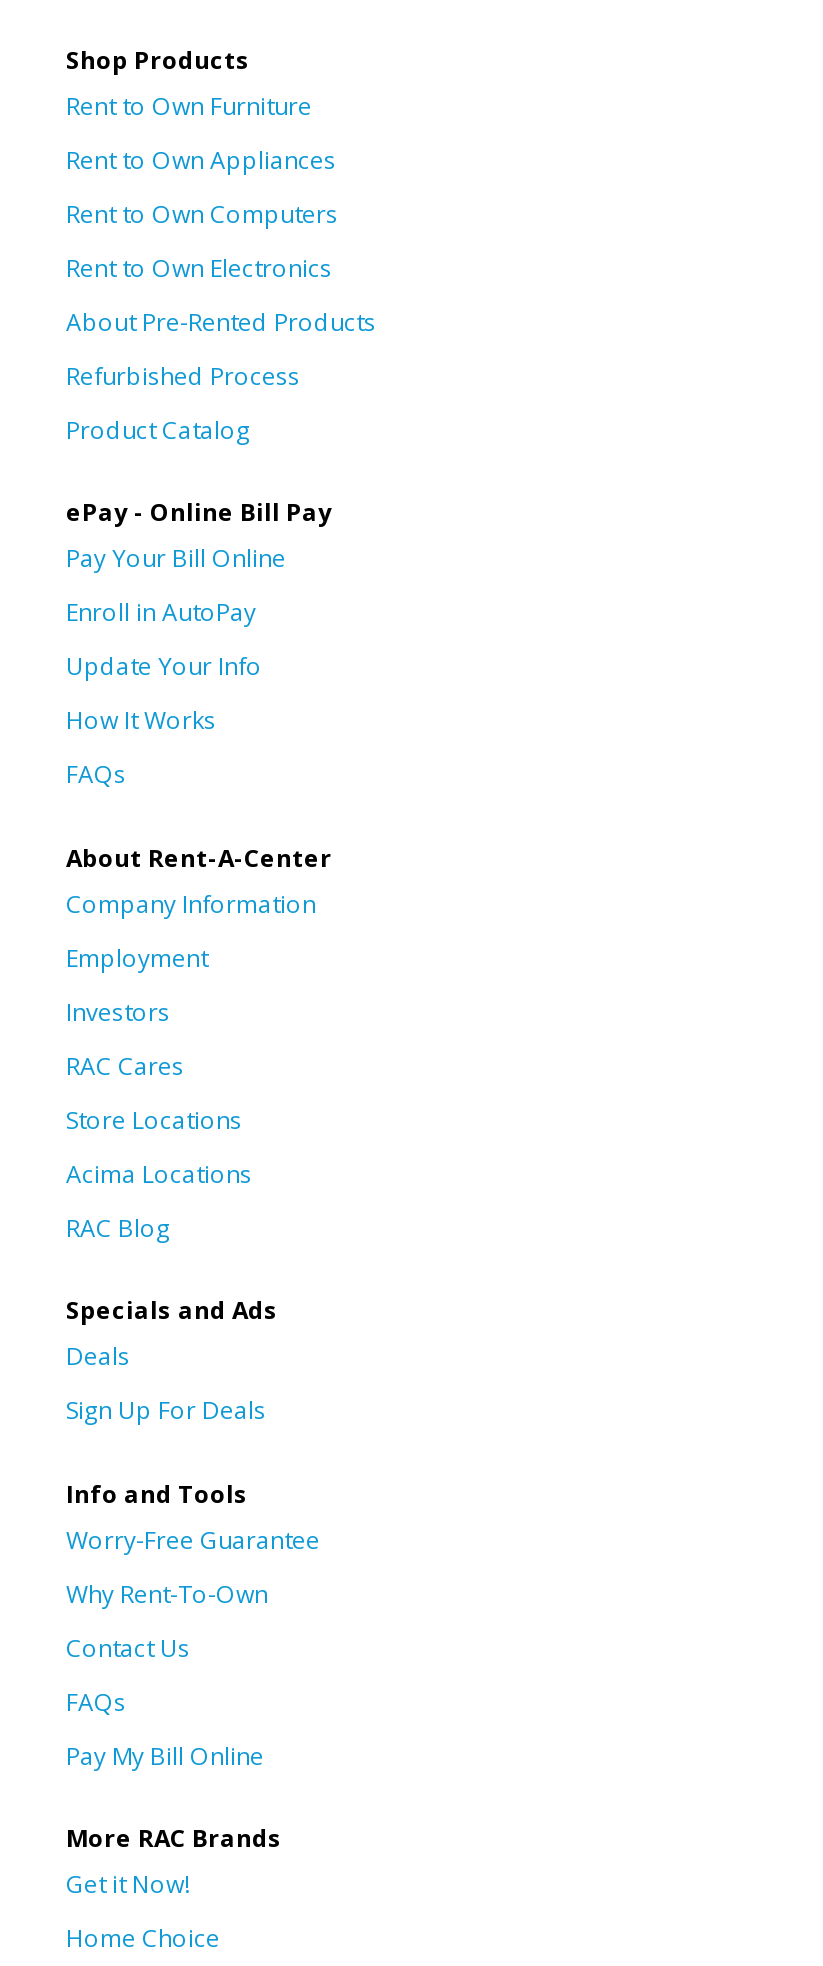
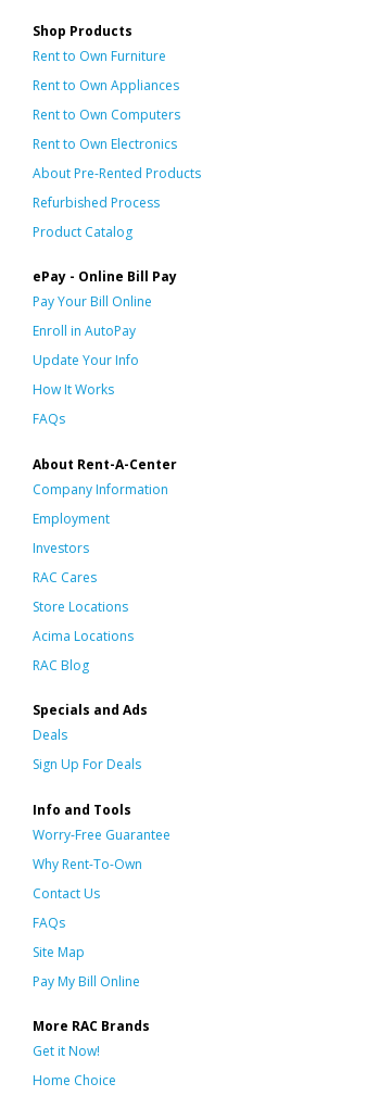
none -> [33,943,85,962] Site Map

